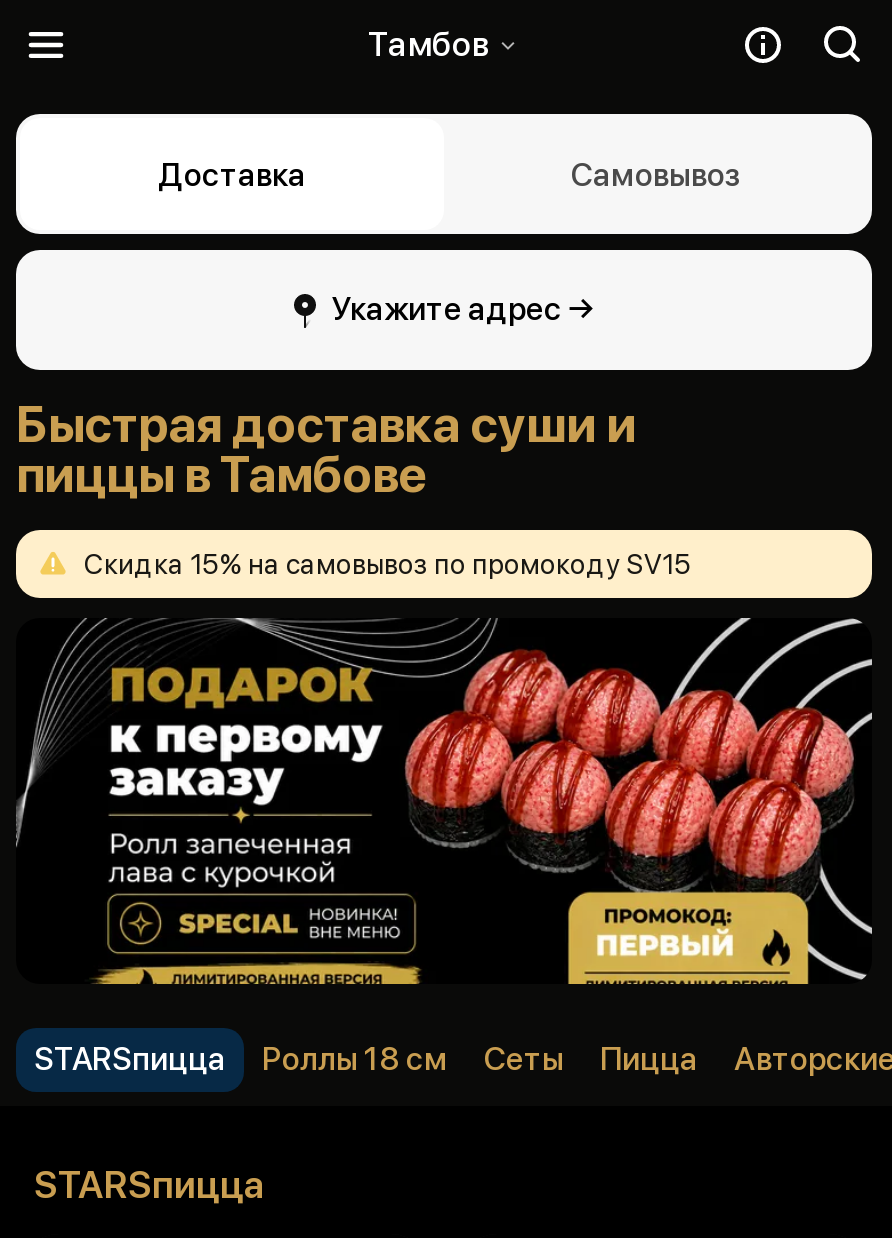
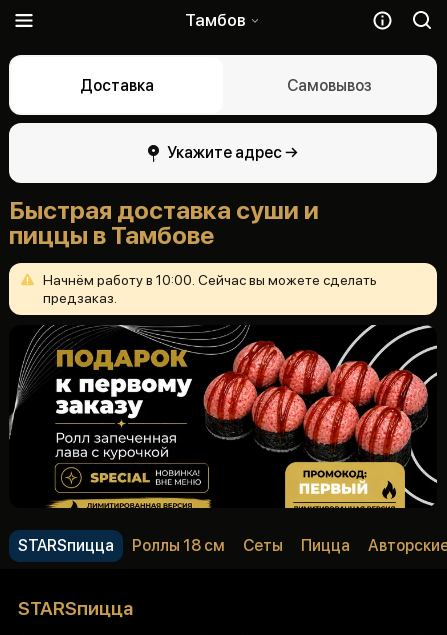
[84,548,692,580] Скидка 15% на самовывоз по промокоду SV15 -> [43,272,377,306] Начнём работу в 10:00. Сейчас вы можете сделать | предзаказ.

